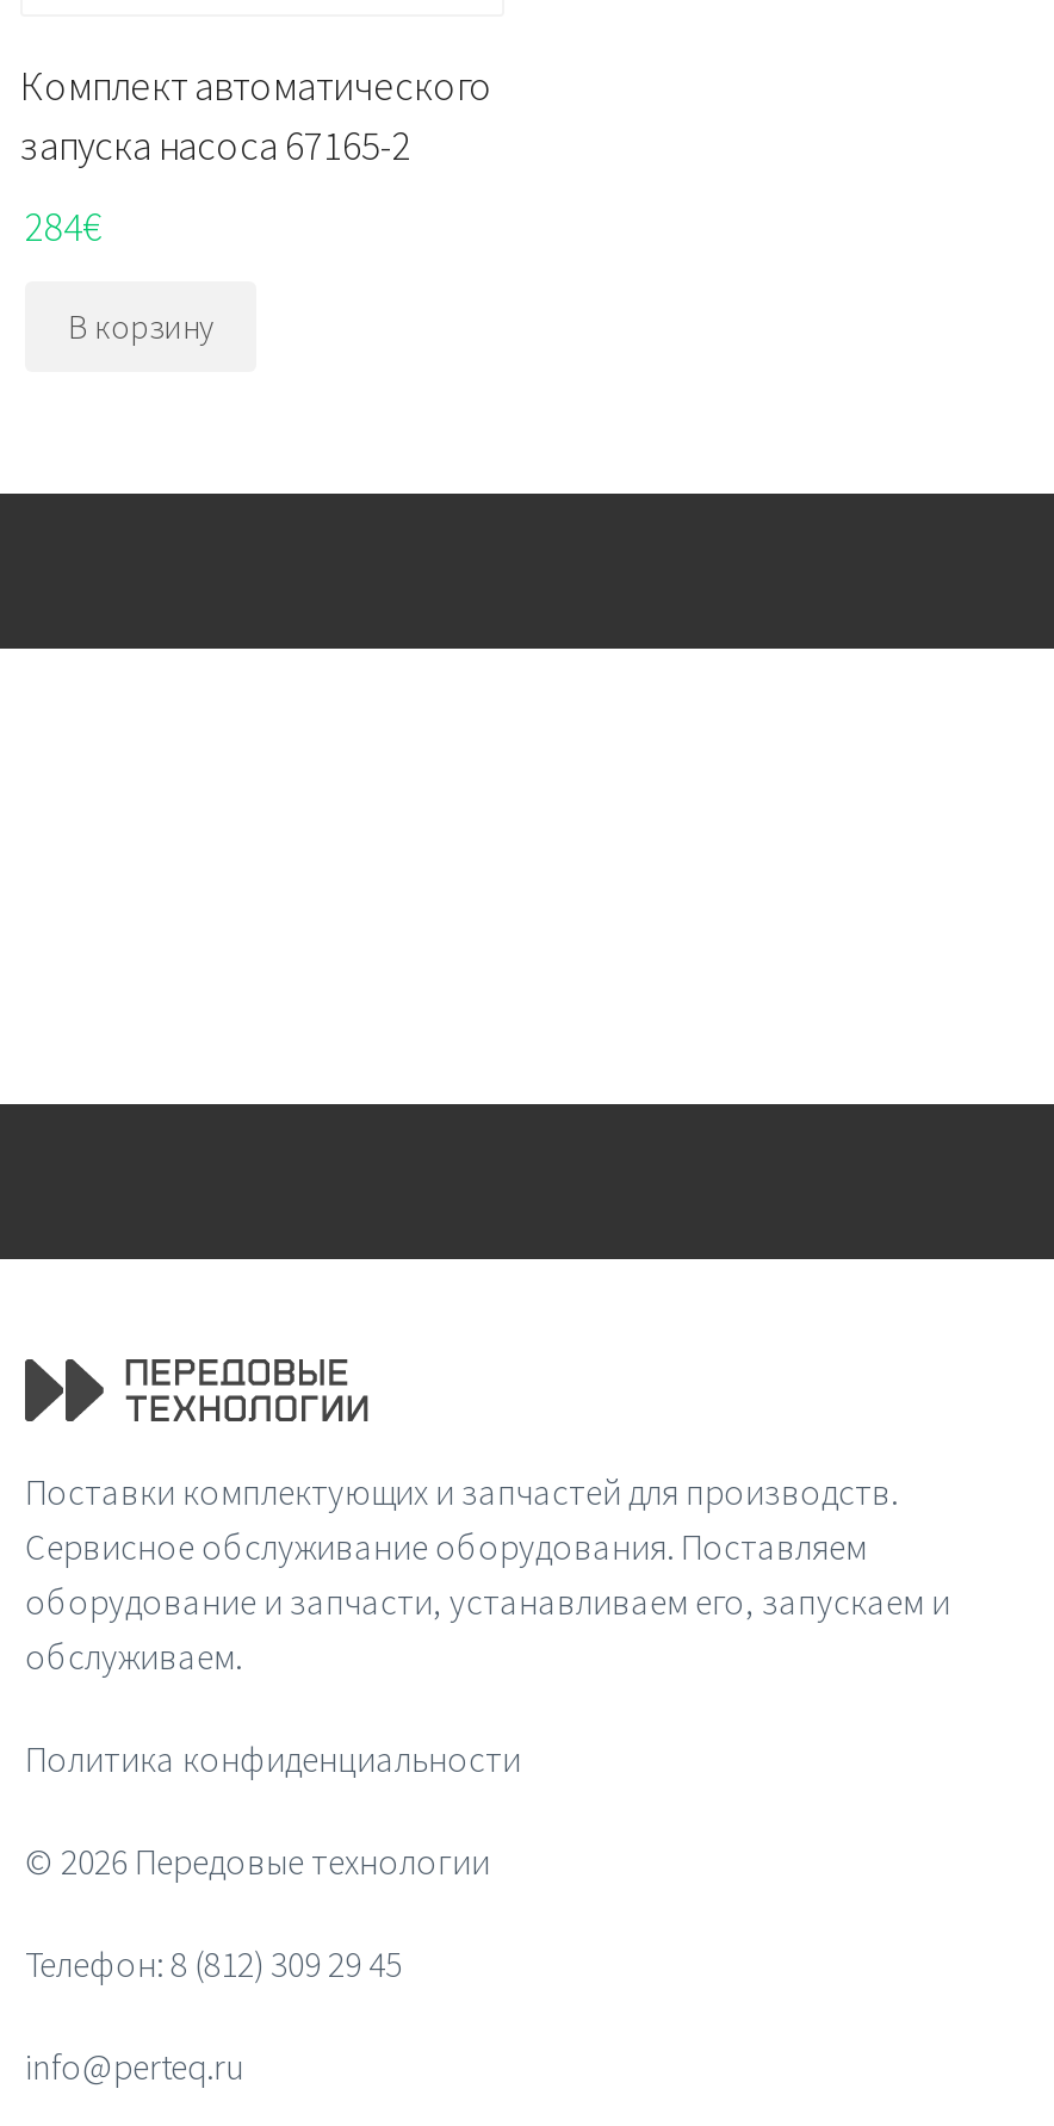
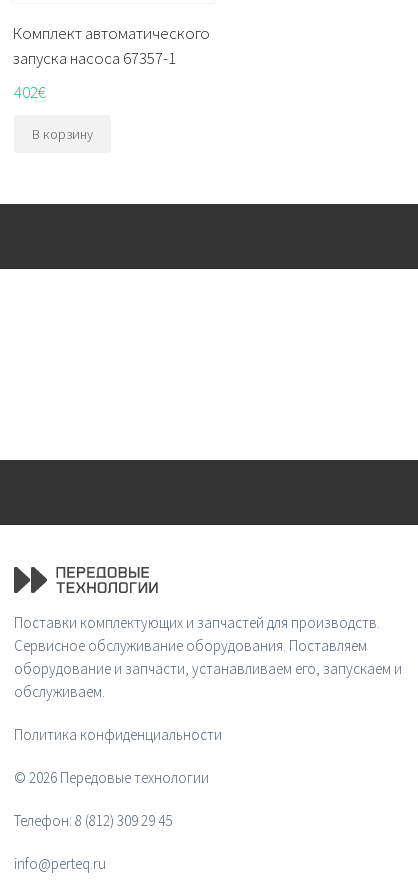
[20,119,411,172] запуска насоса 67165-2 -> [12,47,176,69] запуска насоса 67357-1
[25,202,101,254] 284€ -> [14,81,46,103] 402€

